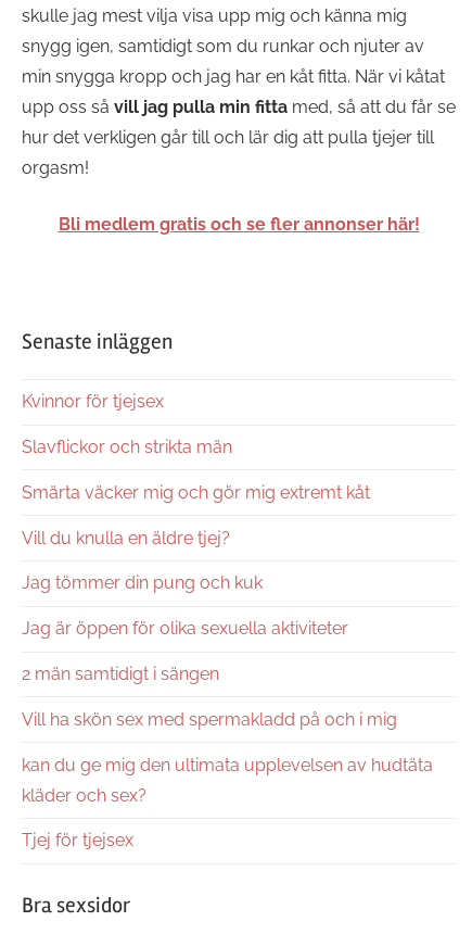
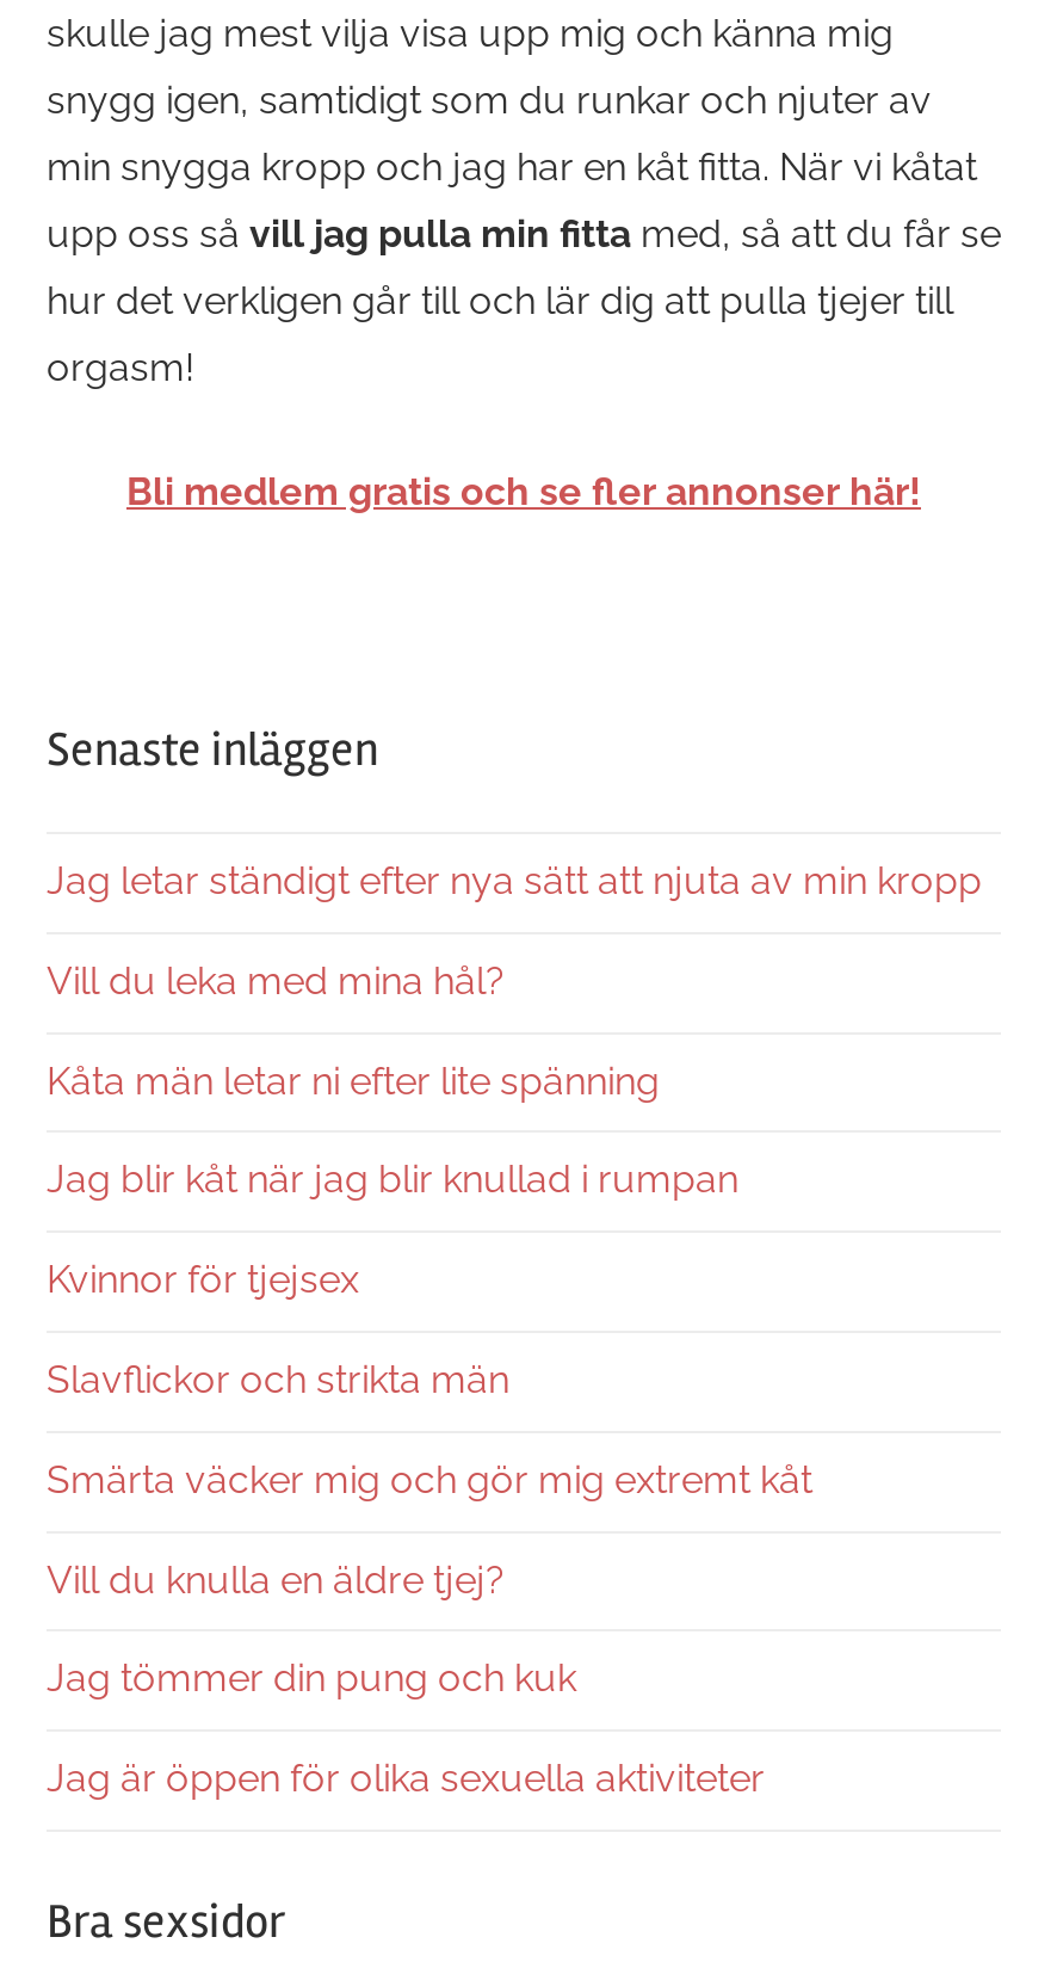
none -> [47,859,982,1203] Jag letar ständigt efter nya sätt att njuta av min kropp | Vill du leka med mina hål? | Kåta män letar ni efter lite spänning | Jag blir kåt när jag blir knullad i rumpan
moved [22,391,370,639] -> [47,1258,812,1802]: Kvinnor för tjejsex | Slavflickor och strikta män | Smärta väcker mig och gör mig extremt kåt | Vill du knulla en äldre tjej? | Jag tömmer din pung och kuk | Jag är öppen för olika sexuella aktiviteter
[22,663,433,851] 2 män samtidigt i sängen | Vill ha skön sex med spermakladd på och i mig | kan du ge mig den ultimata upplevelsen av hudtäta | kläder och sex? | Tjej för tjejsex -> none

